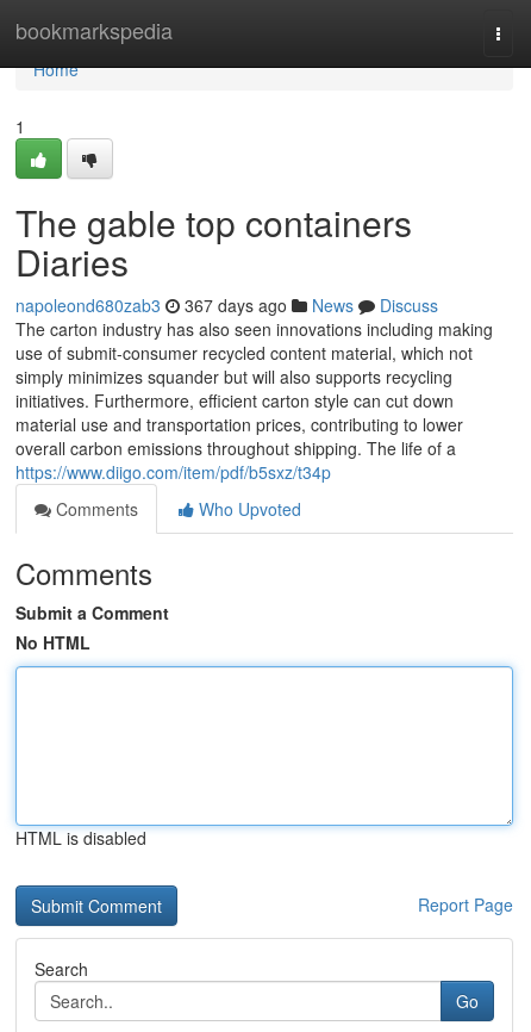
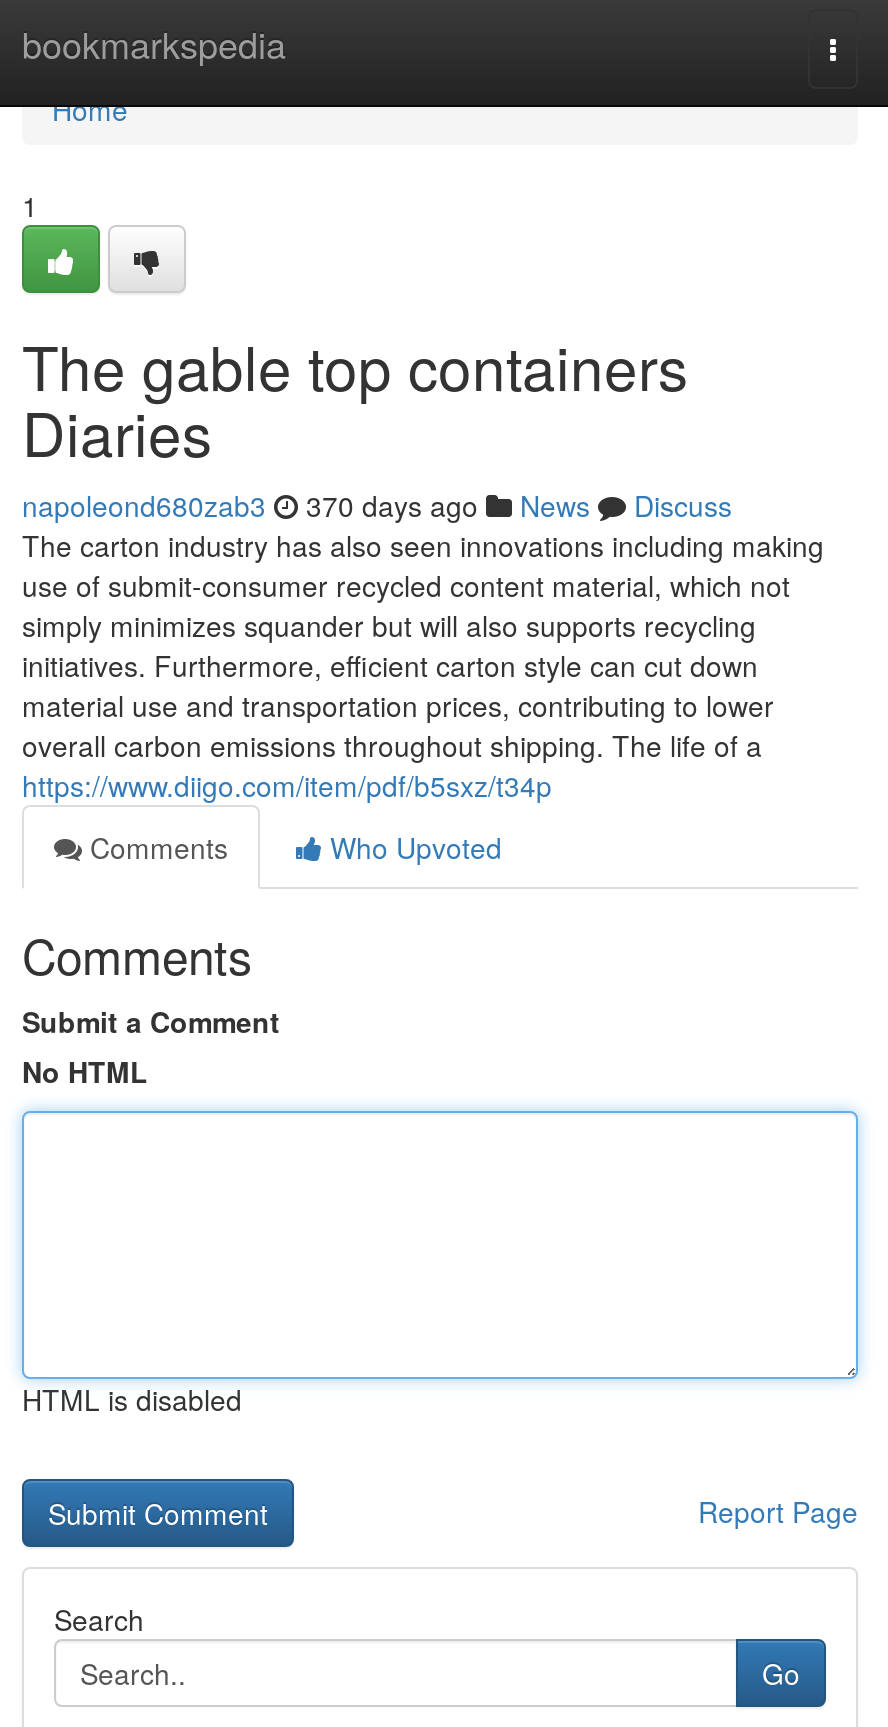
[15,293,438,317] napoleond680zab3 367 days ago News Discuss -> [22,485,732,525] napoleond680zab3 370 days ago News Discuss

